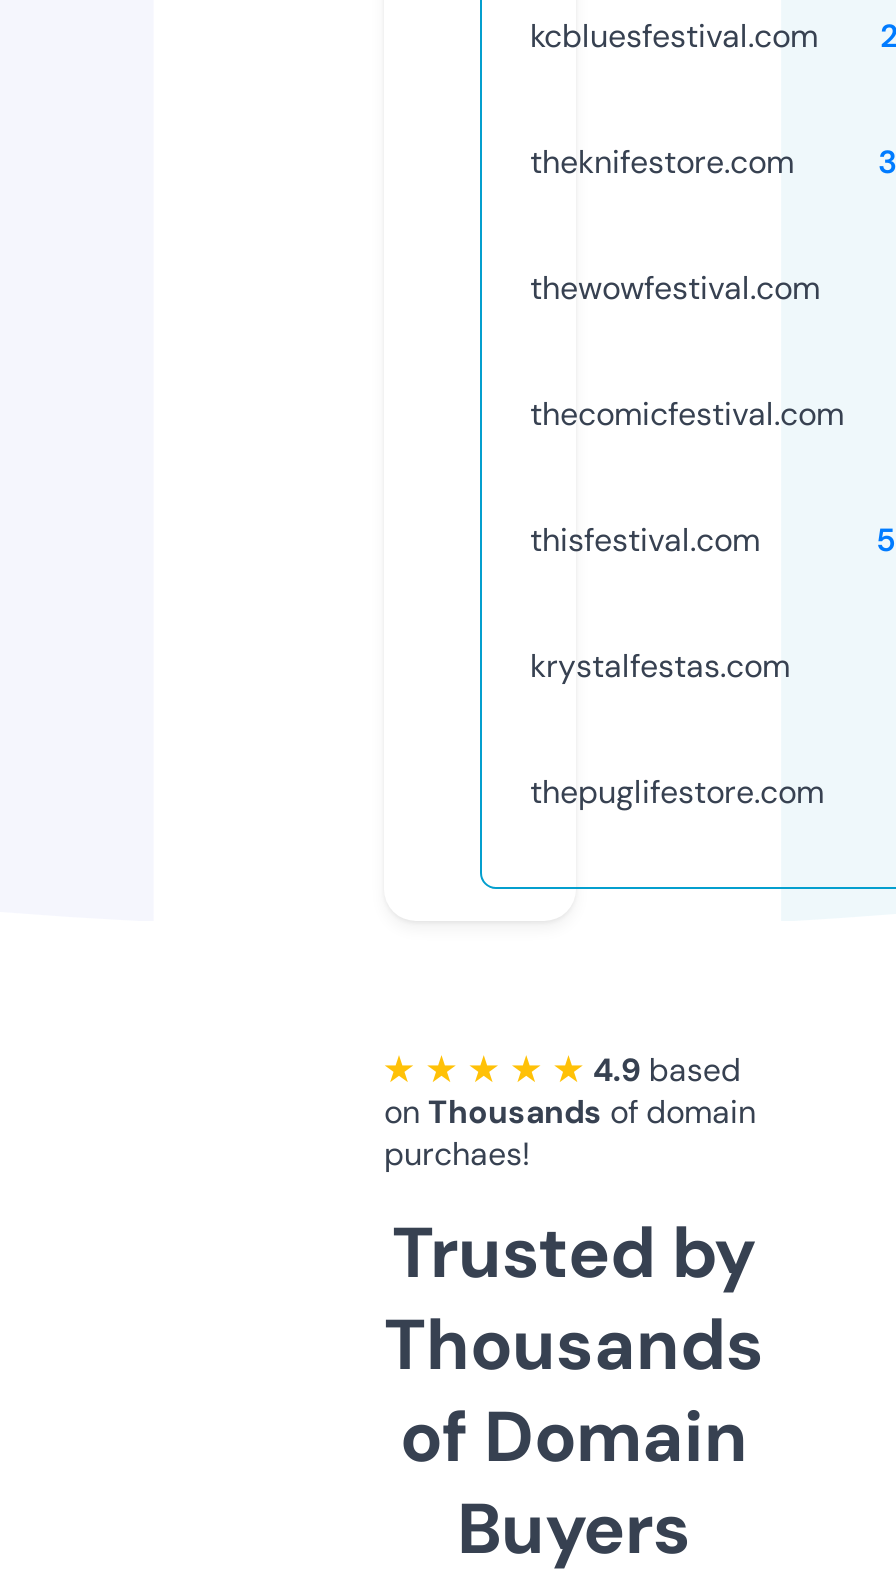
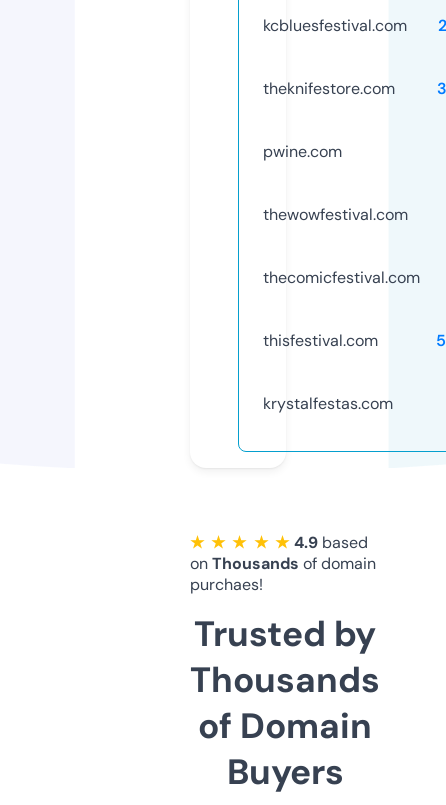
none -> [263,141,342,162] pwine.com
moved [530,267,844,687] -> [263,204,420,414]: thewowfestival.com | thecomicfestival.com | thisfestival.com | krystalfestas.com
[530,771,824,813] thepuglifestore.com -> none

